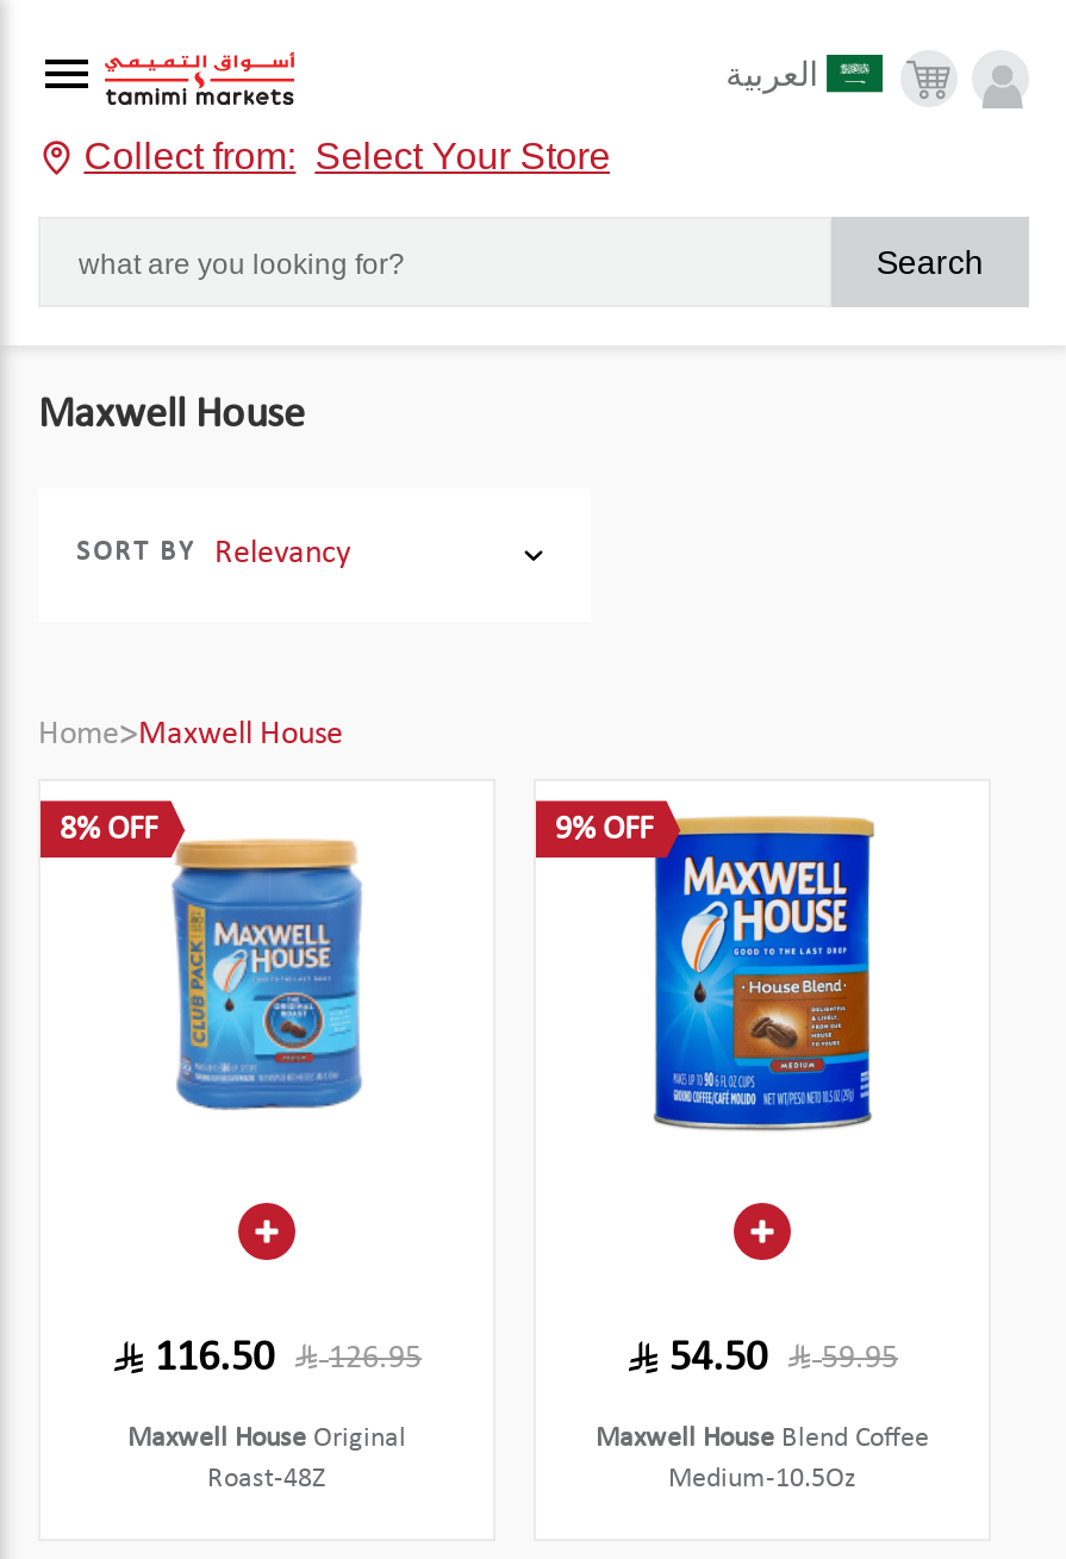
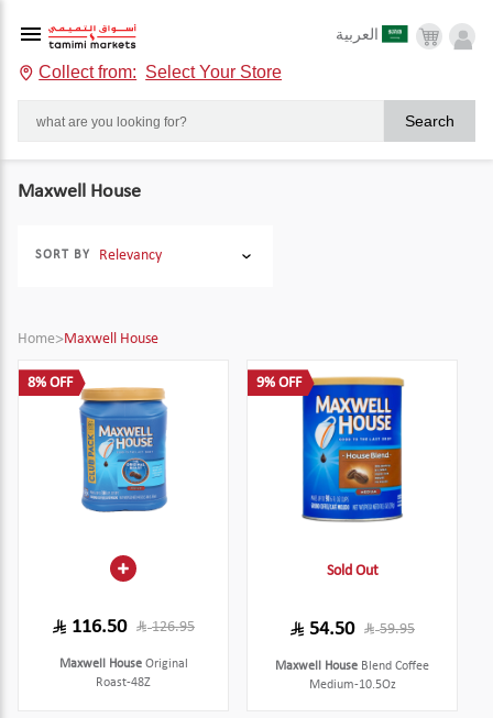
none -> [326,563,378,580] Sold Out

